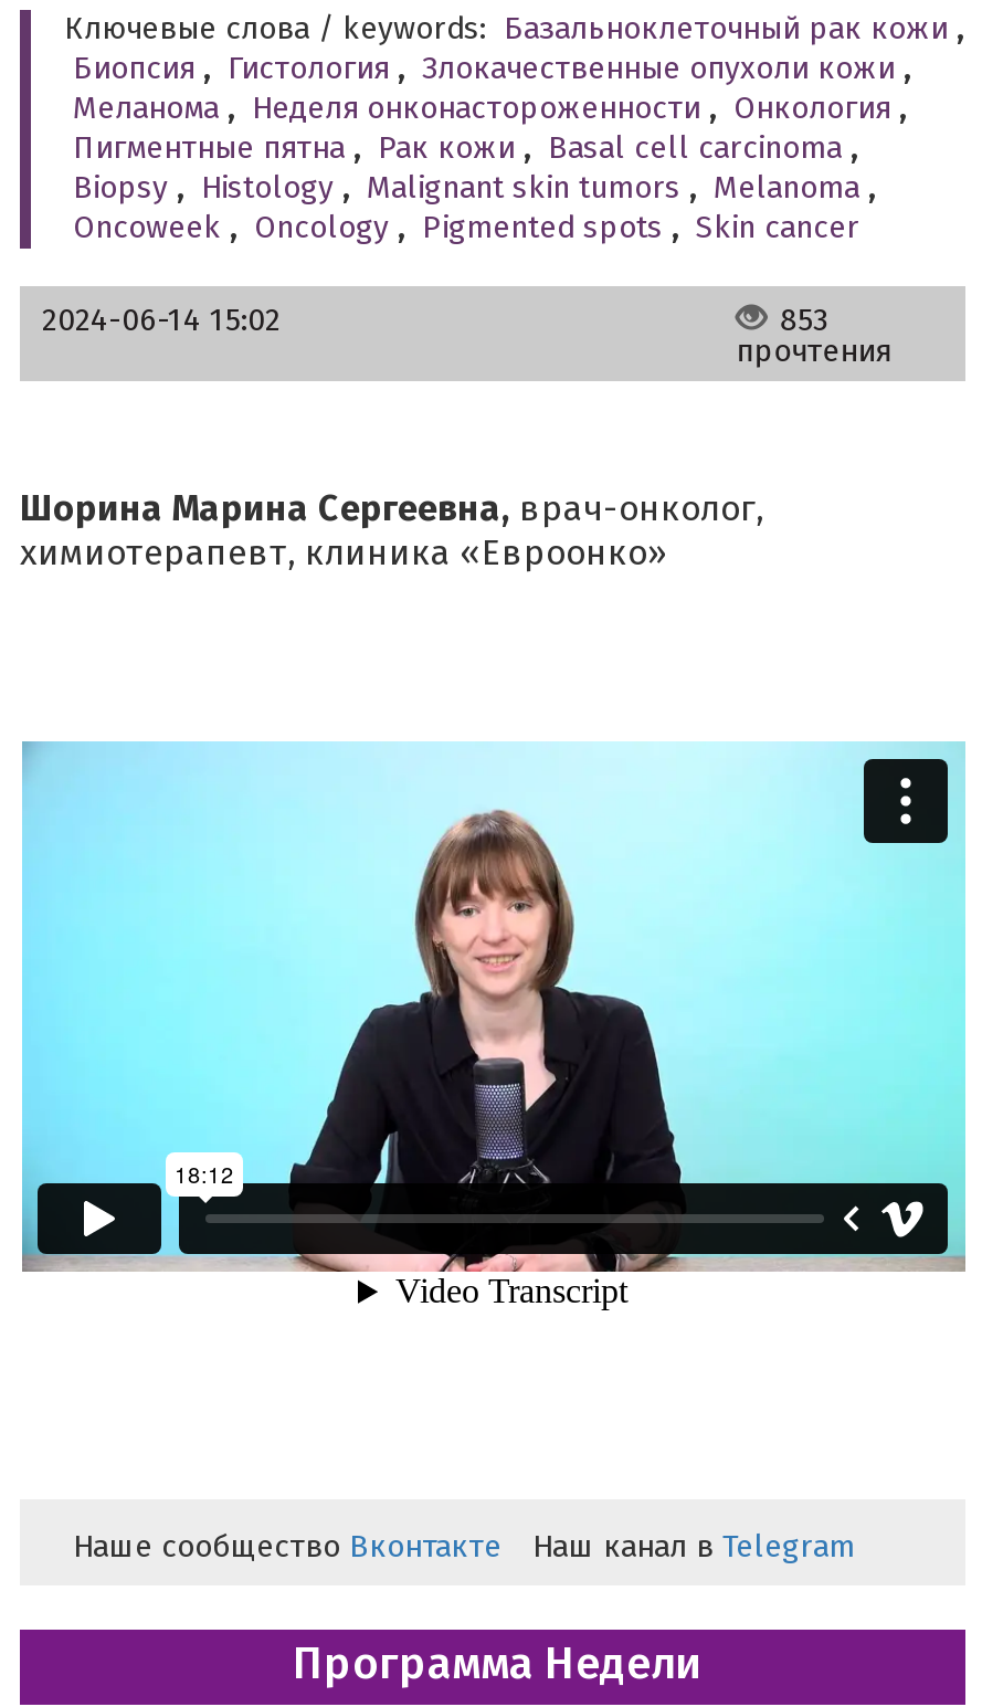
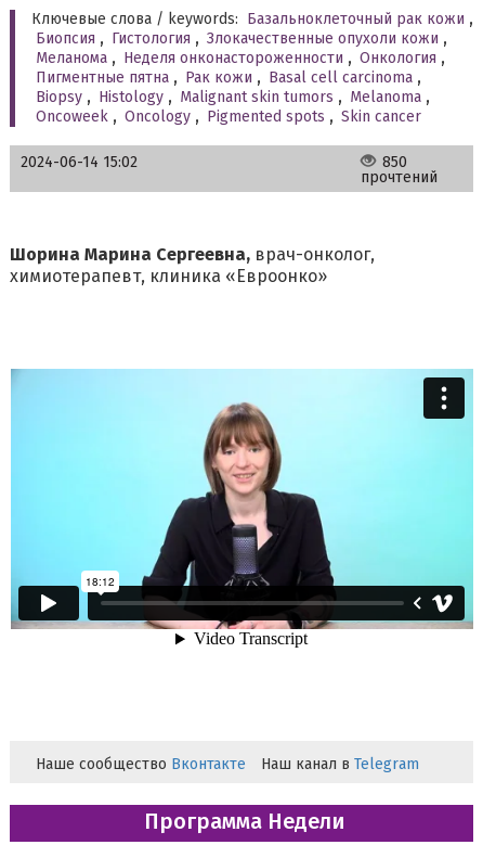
[736,302,891,370] 853 | прочтения -> [361,153,438,187] 850 | прочтений

